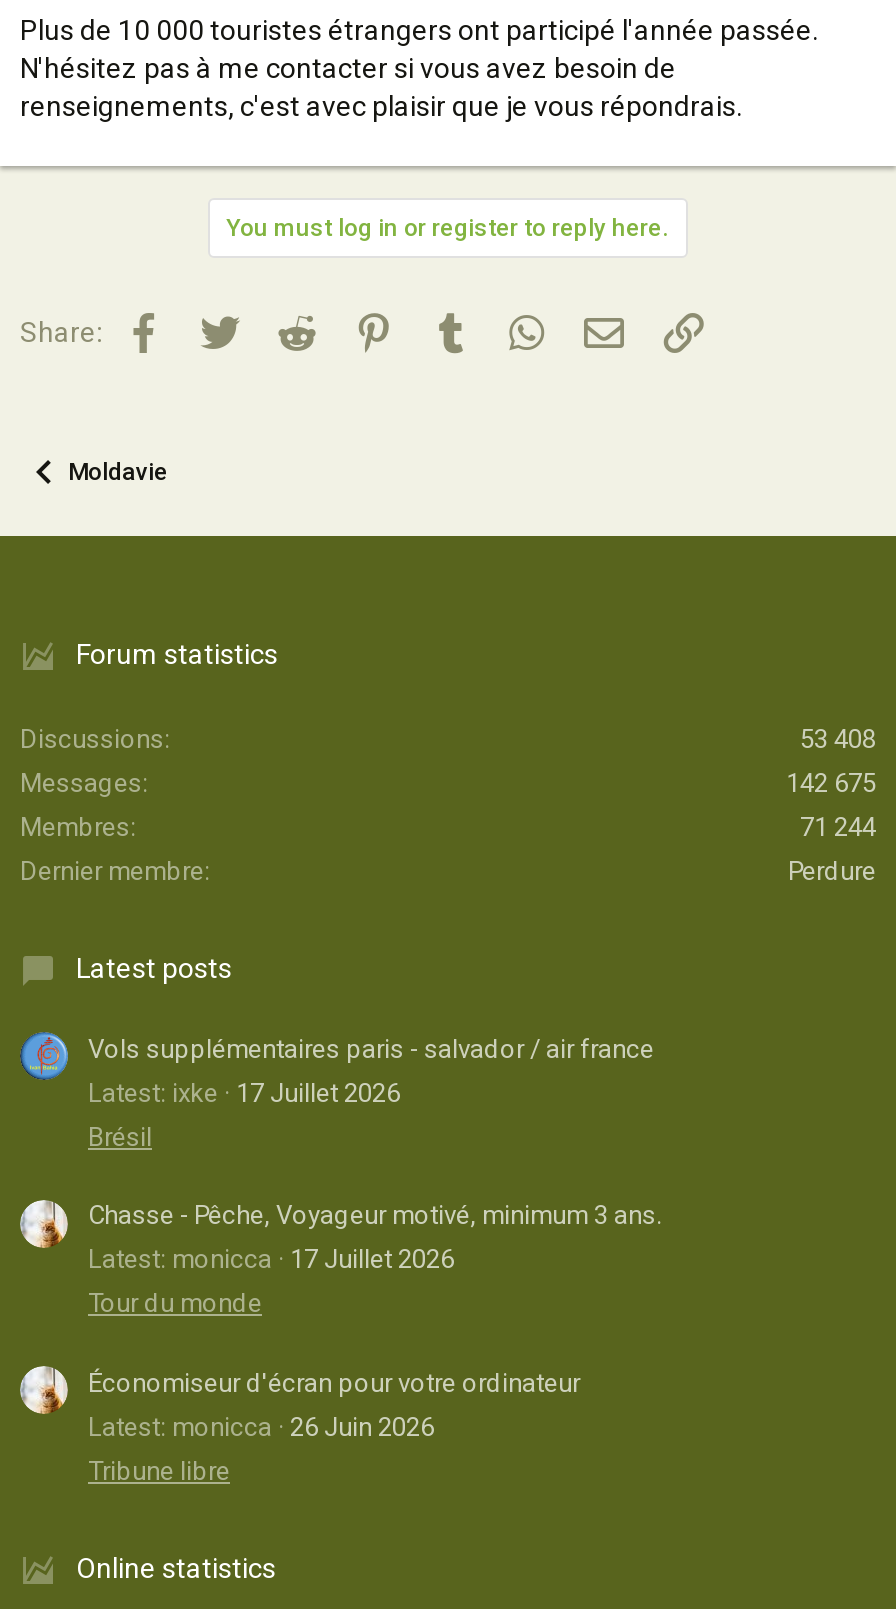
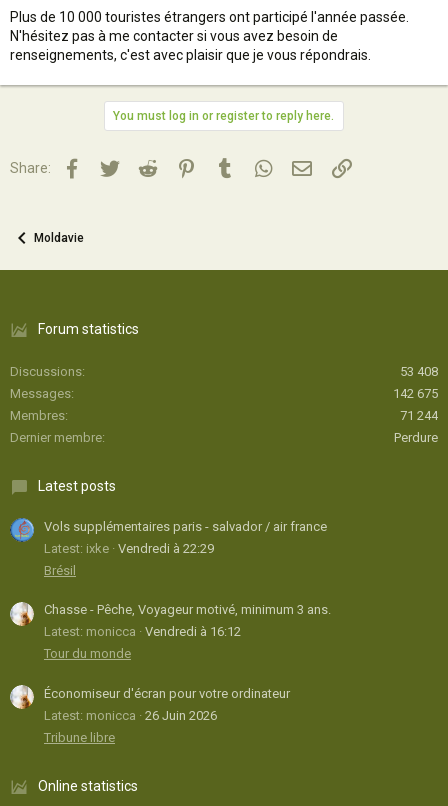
[88,1077,400,1107] Latest: ixke 17 Juillet 2026 -> [44,541,214,556] Latest: ixke Vendredi à 22:29
[88,1245,454,1275] Latest: monicca 17 Juillet 2026 -> [44,624,241,639] Latest: monicca Vendredi à 16:12

